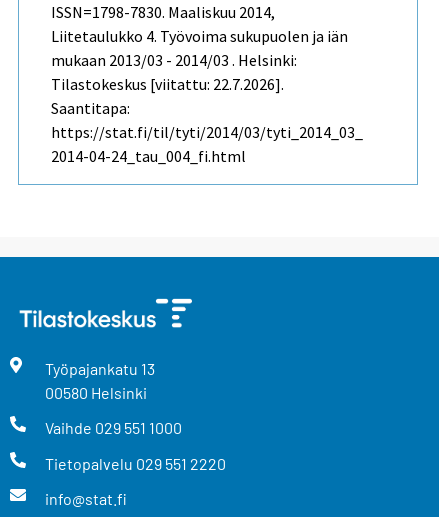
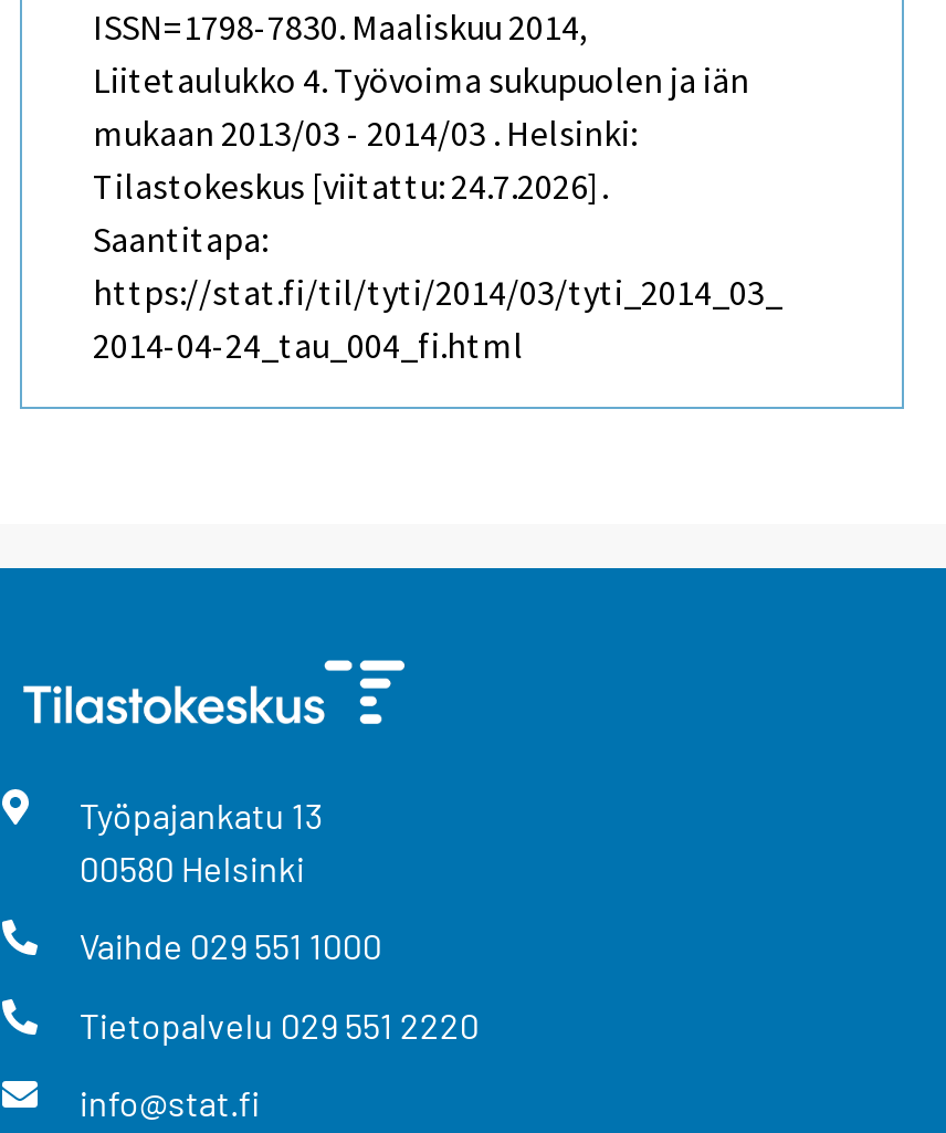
[51,74,284,94] Tilastokeskus [viitattu: 22.7.2026]. -> [93,164,608,208] Tilastokeskus [viitattu: 24.7.2026].

